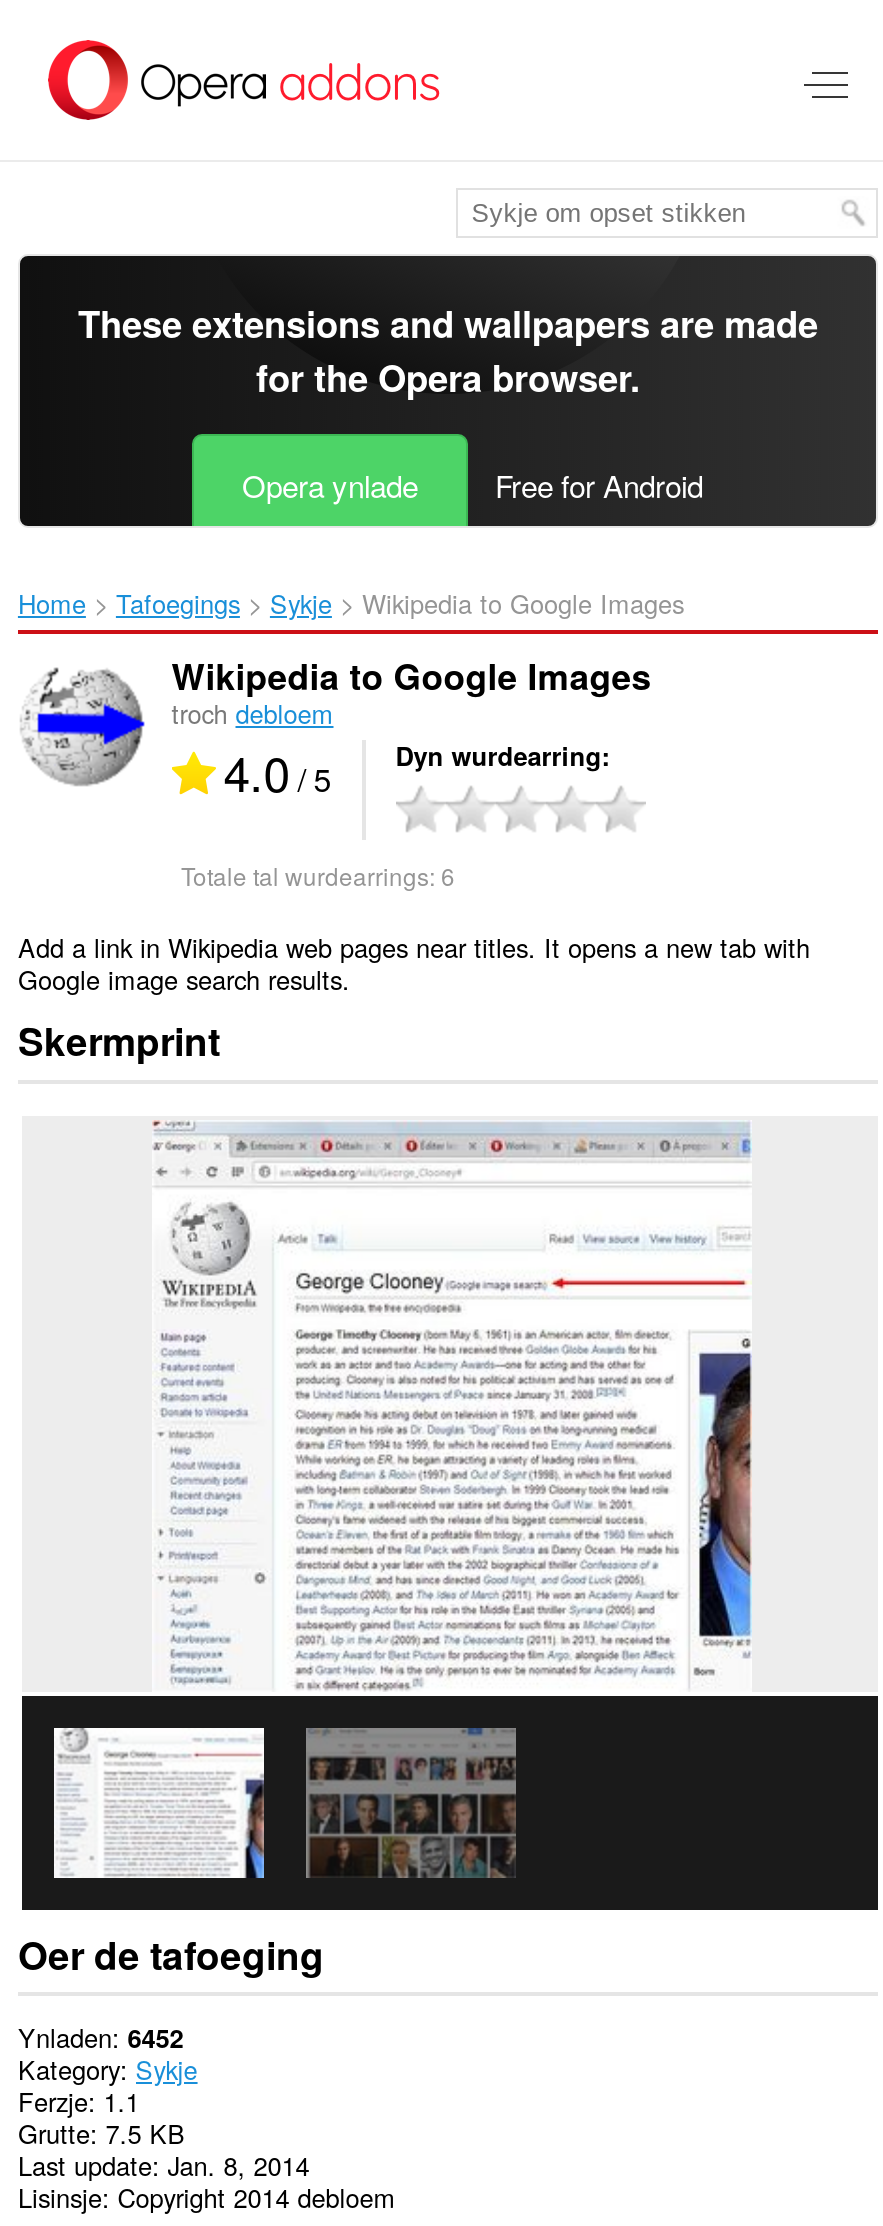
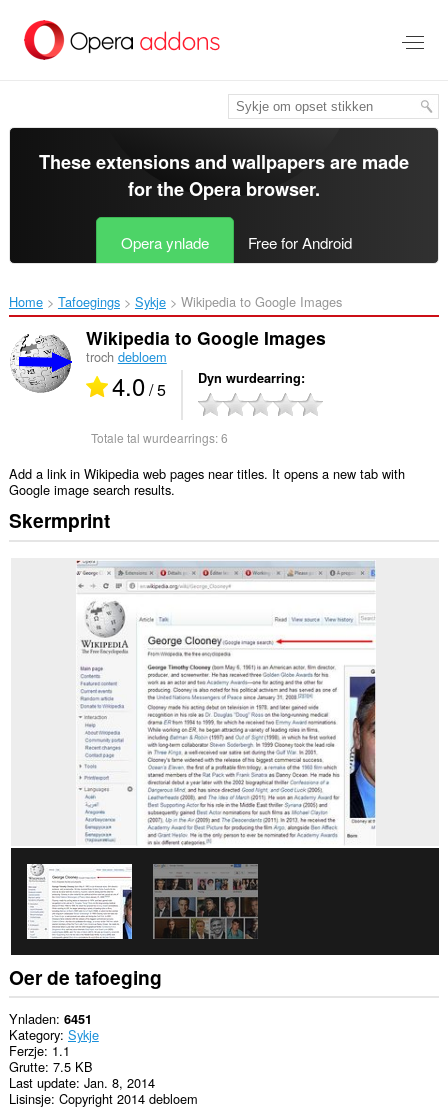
[18,2018,184,2056] Ynladen 6452 -> [9,1009,92,1028] Ynladen 6451

